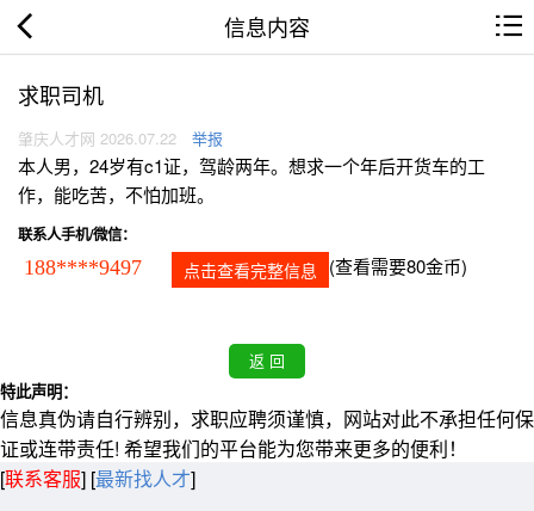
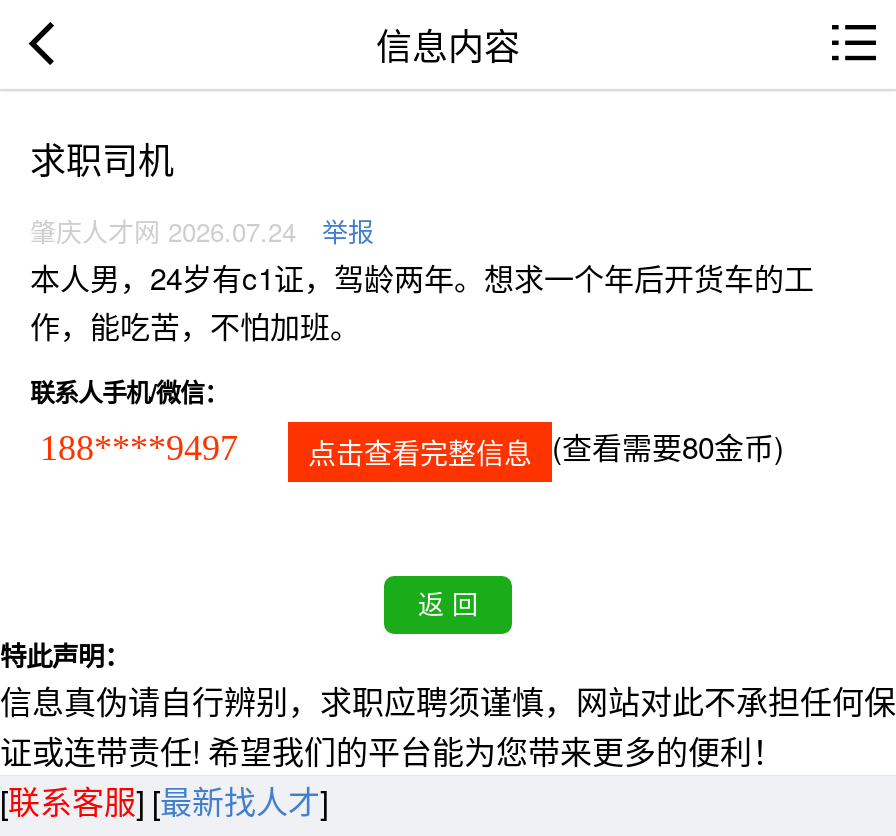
[18,127,223,149] 肇庆人才网 2026.07.22 举报 -> [30,212,374,250] 肇庆人才网 2026.07.24 举报

